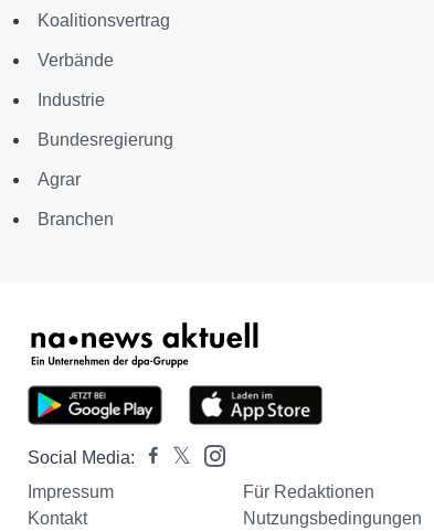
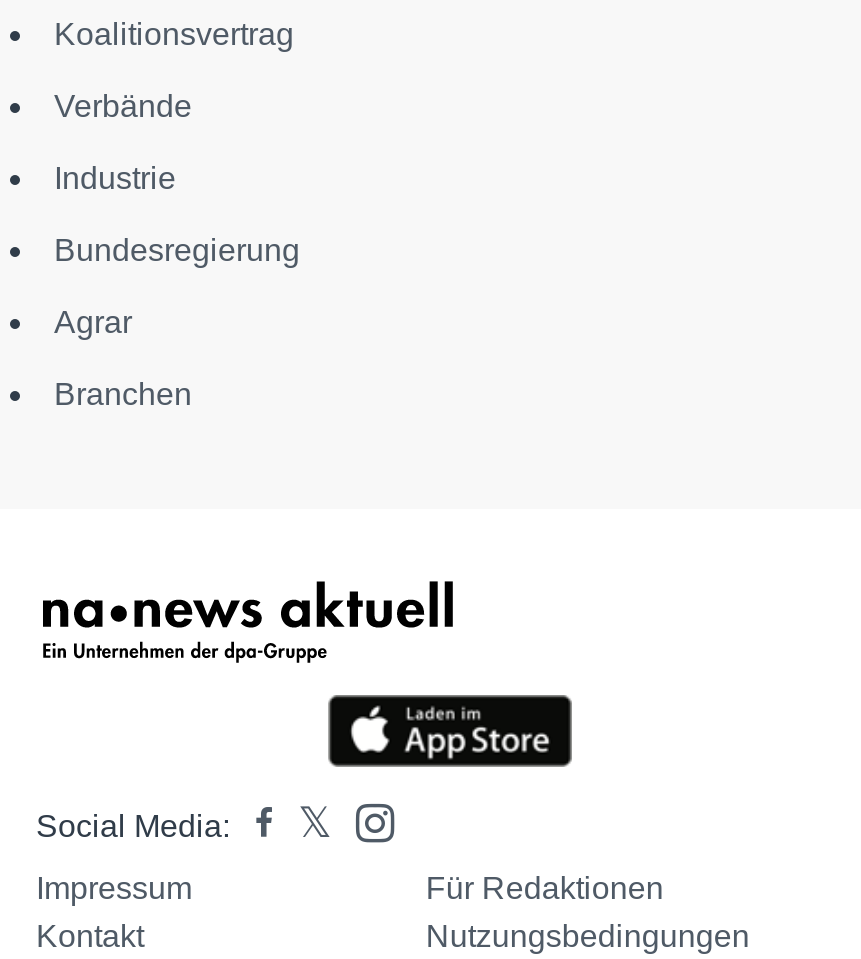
[27,384,163,426] [image] -> none

